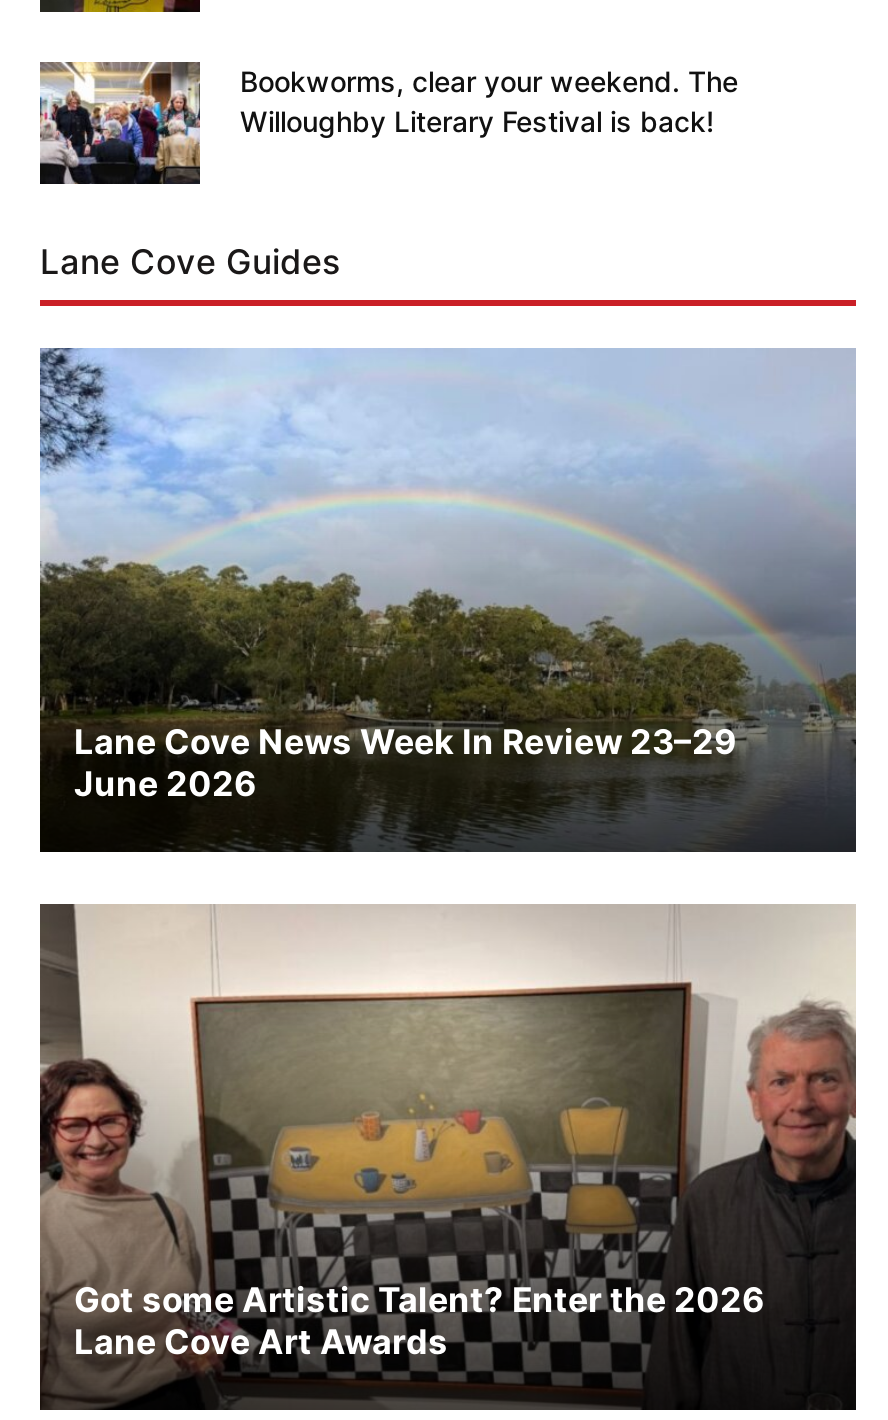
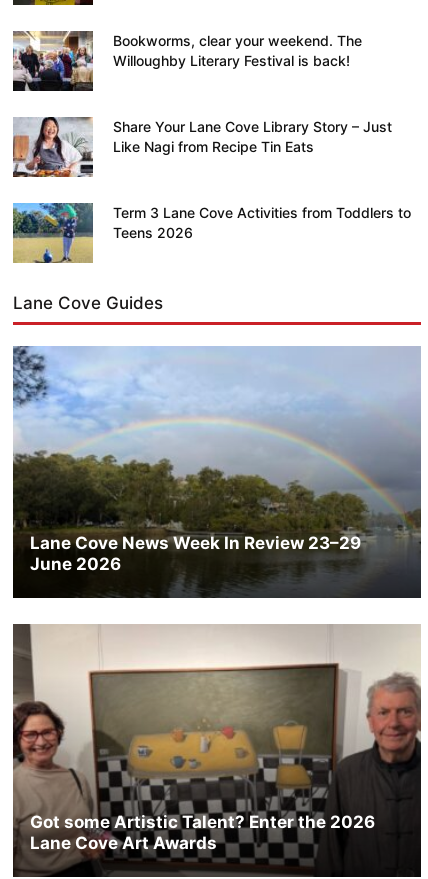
none -> [12,116,392,178] [image] | Share Your Lane Cove Library Story – Just | Like Nagi from Recipe Tin Eats
none -> [13,202,411,264] [image] | Term 3 Lane Cove Activities from Toddlers to | Teens 2026

